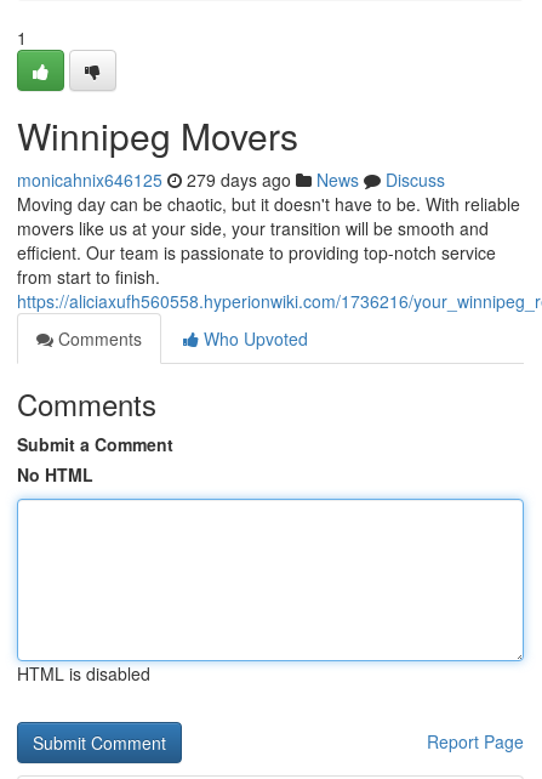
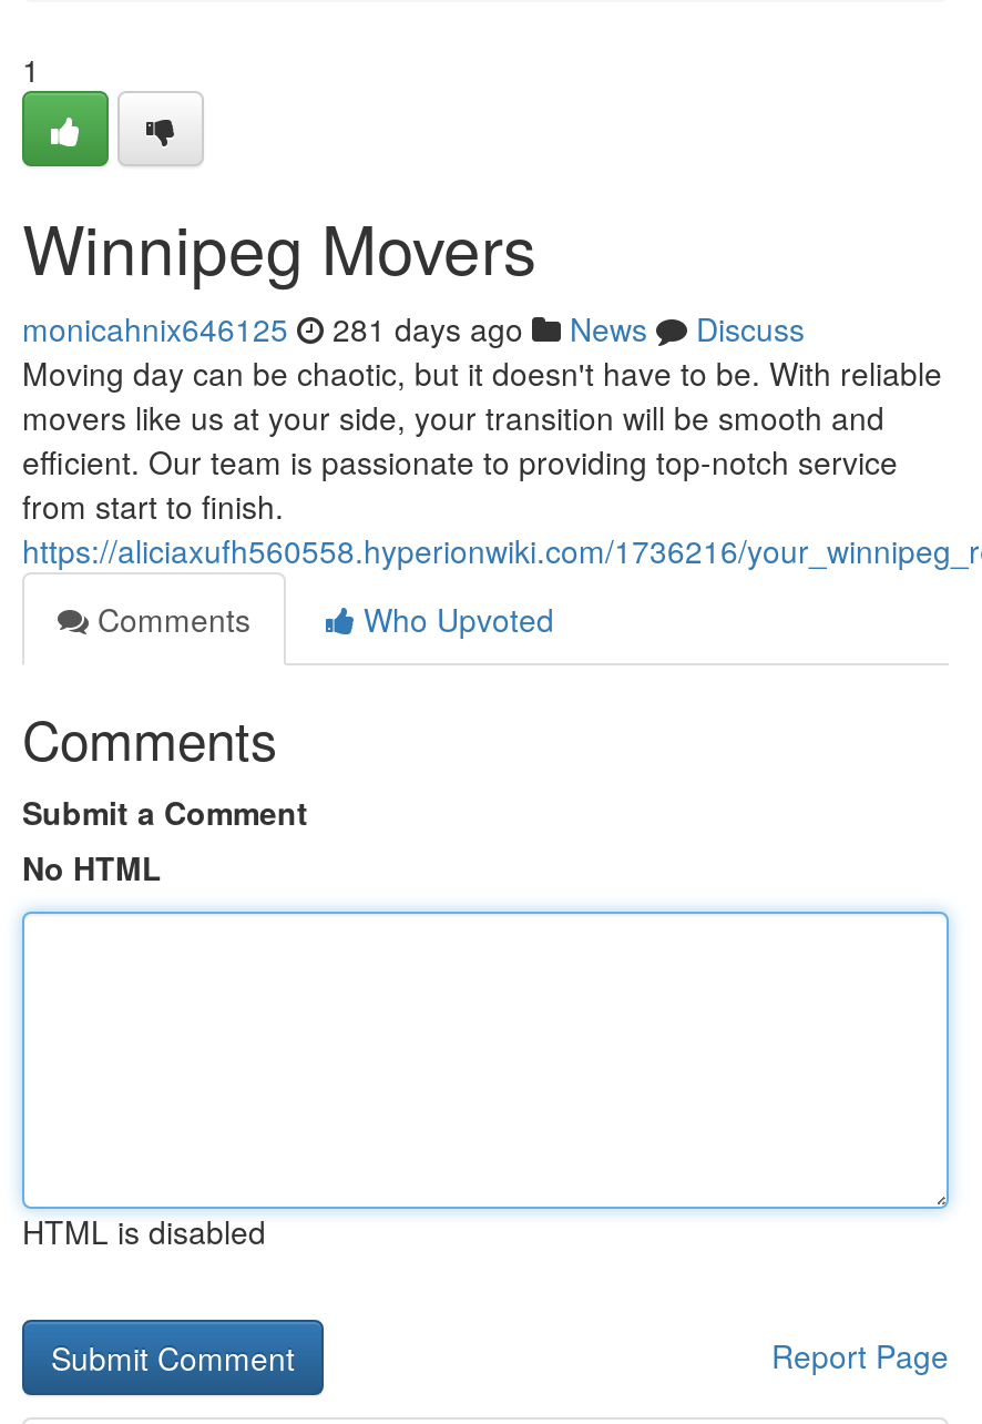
[17,167,445,192] monicahnix646125 279 days ago News Discuss -> [22,306,805,350] monicahnix646125 281 days ago News Discuss

